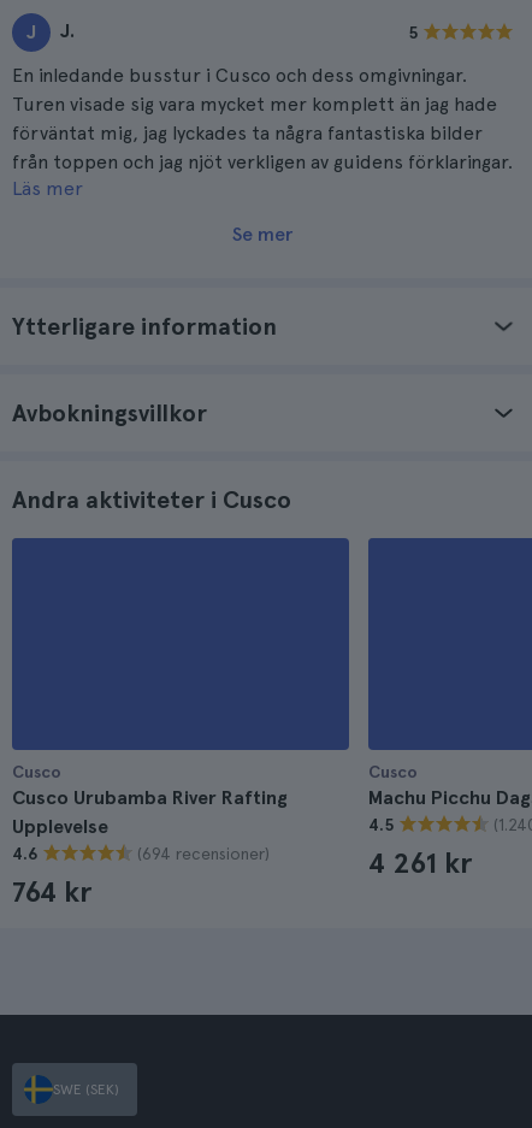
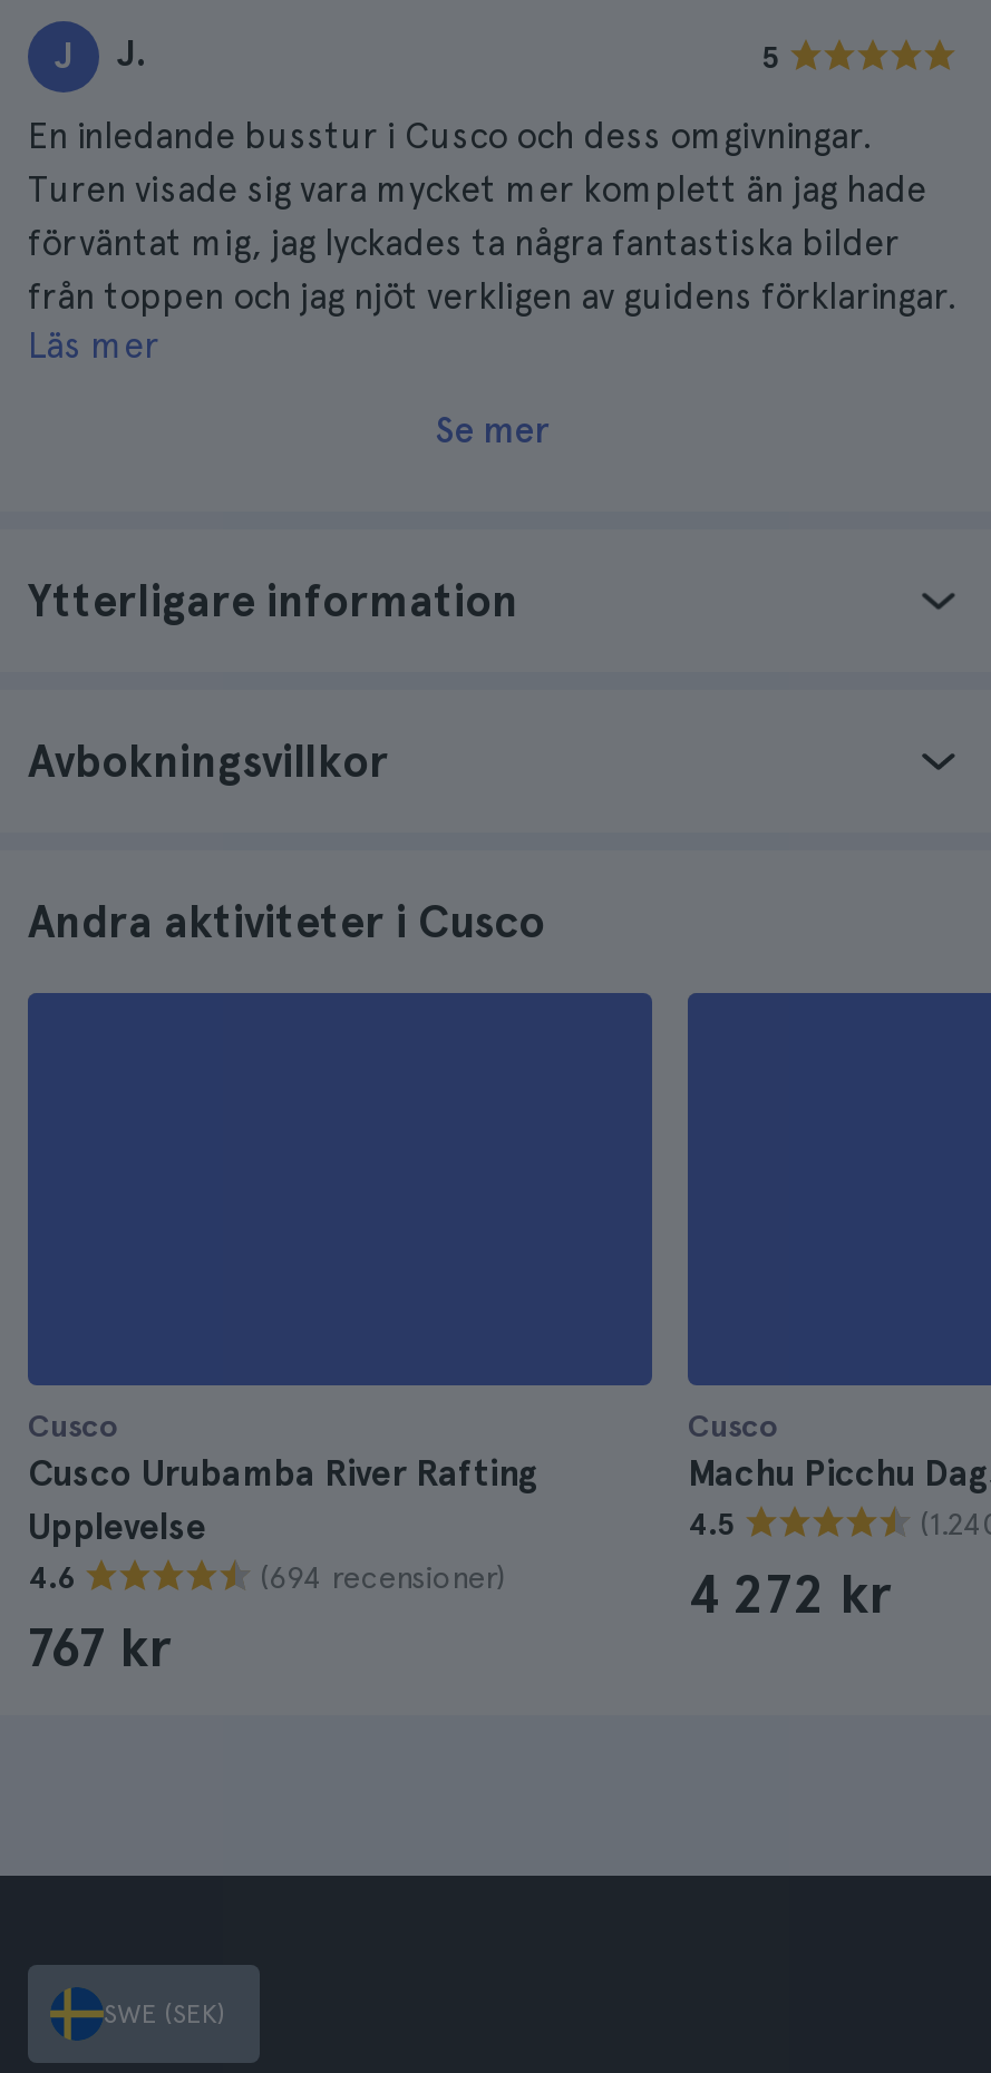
[368,845,472,880] 4 261 kr -> [688,1561,891,1626] 4 272 kr
[12,874,91,909] 764 kr -> [28,1615,171,1680] 767 kr

